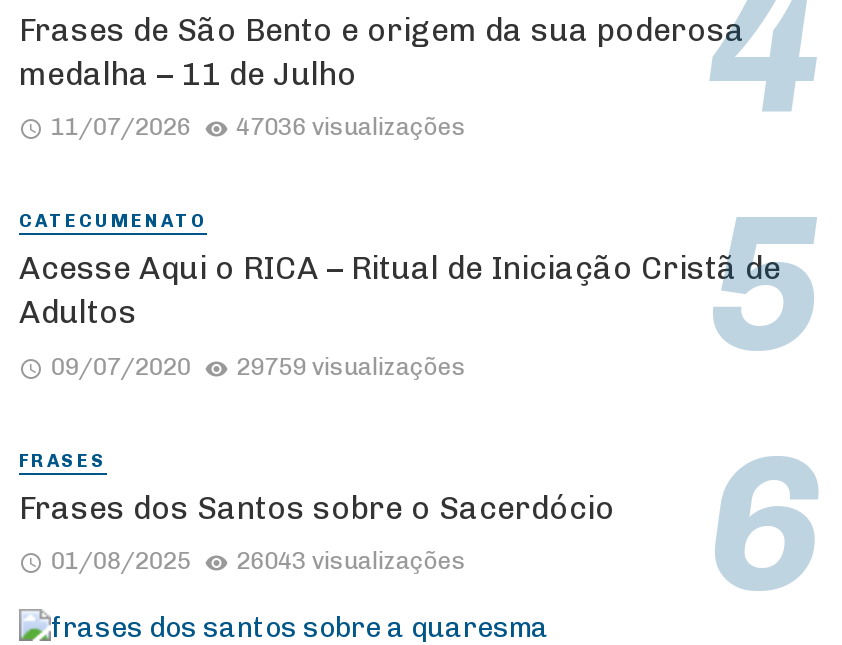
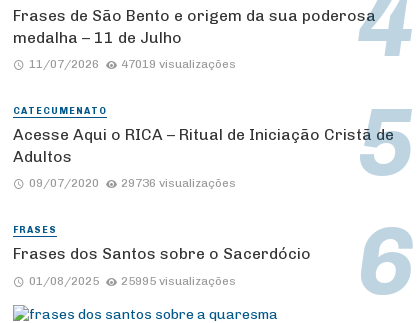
[236,114,466,142] 47036 visualizações -> [121,57,236,71] 47019 visualizações
[236,353,466,381] 29759 visualizações -> [121,176,236,190] 29736 visualizações
[236,547,466,575] 26043 visualizações -> [121,274,236,288] 25995 visualizações

